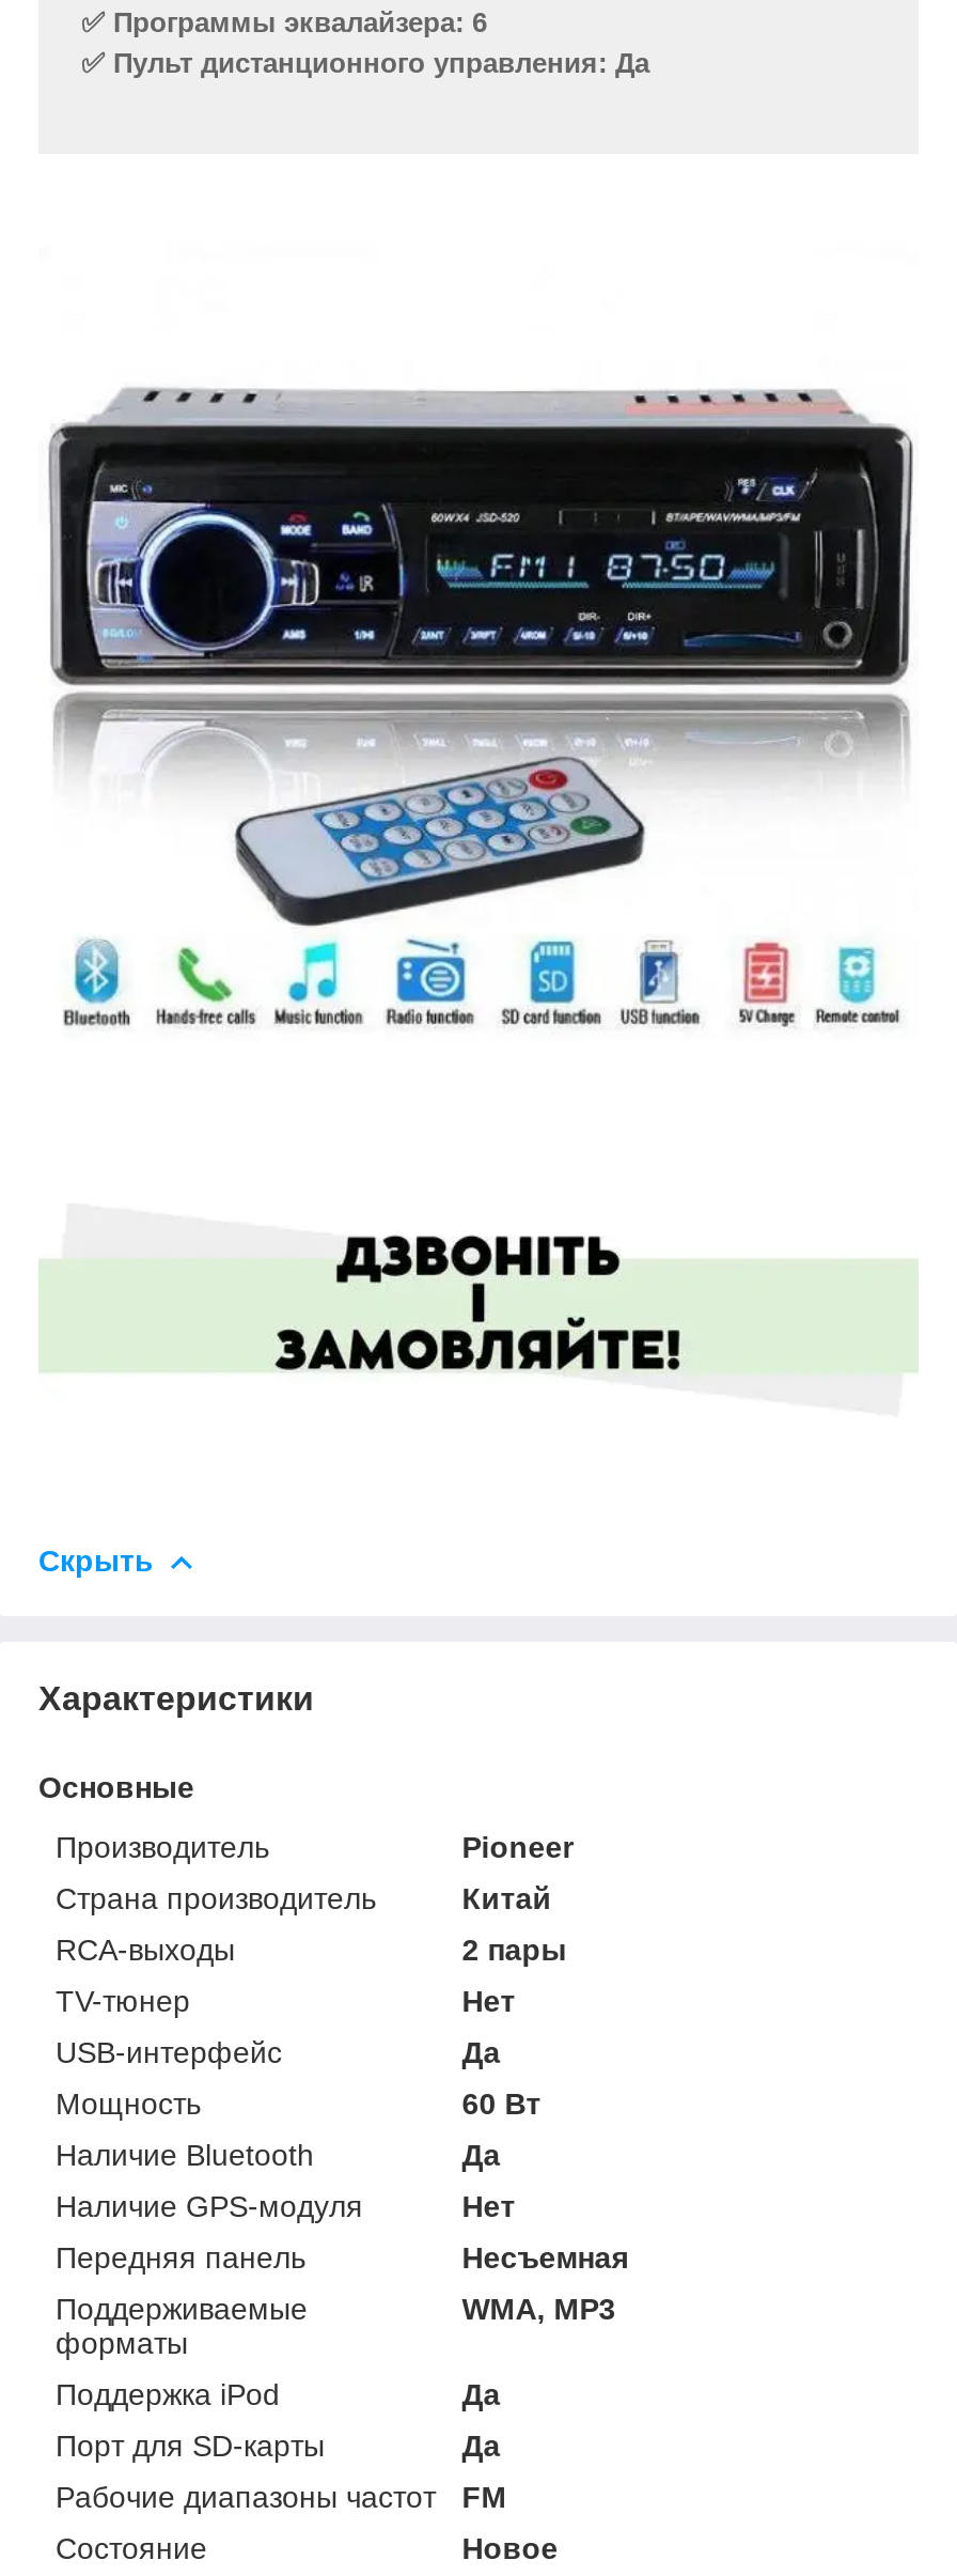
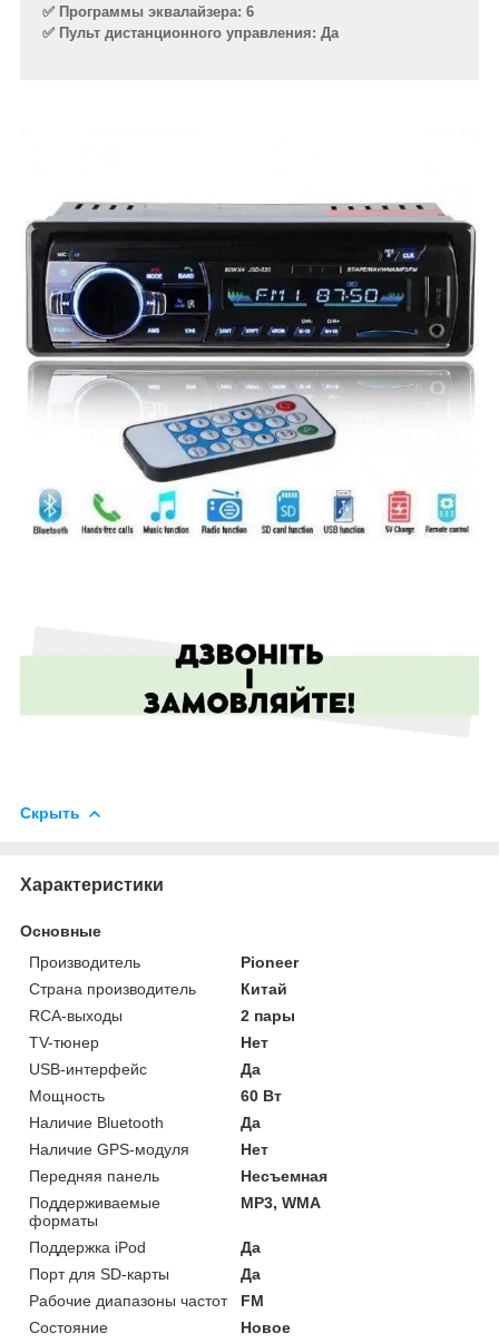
[462,2292,616,2326] WMA, MP3 -> [241,1194,321,1212] MP3, WMA

